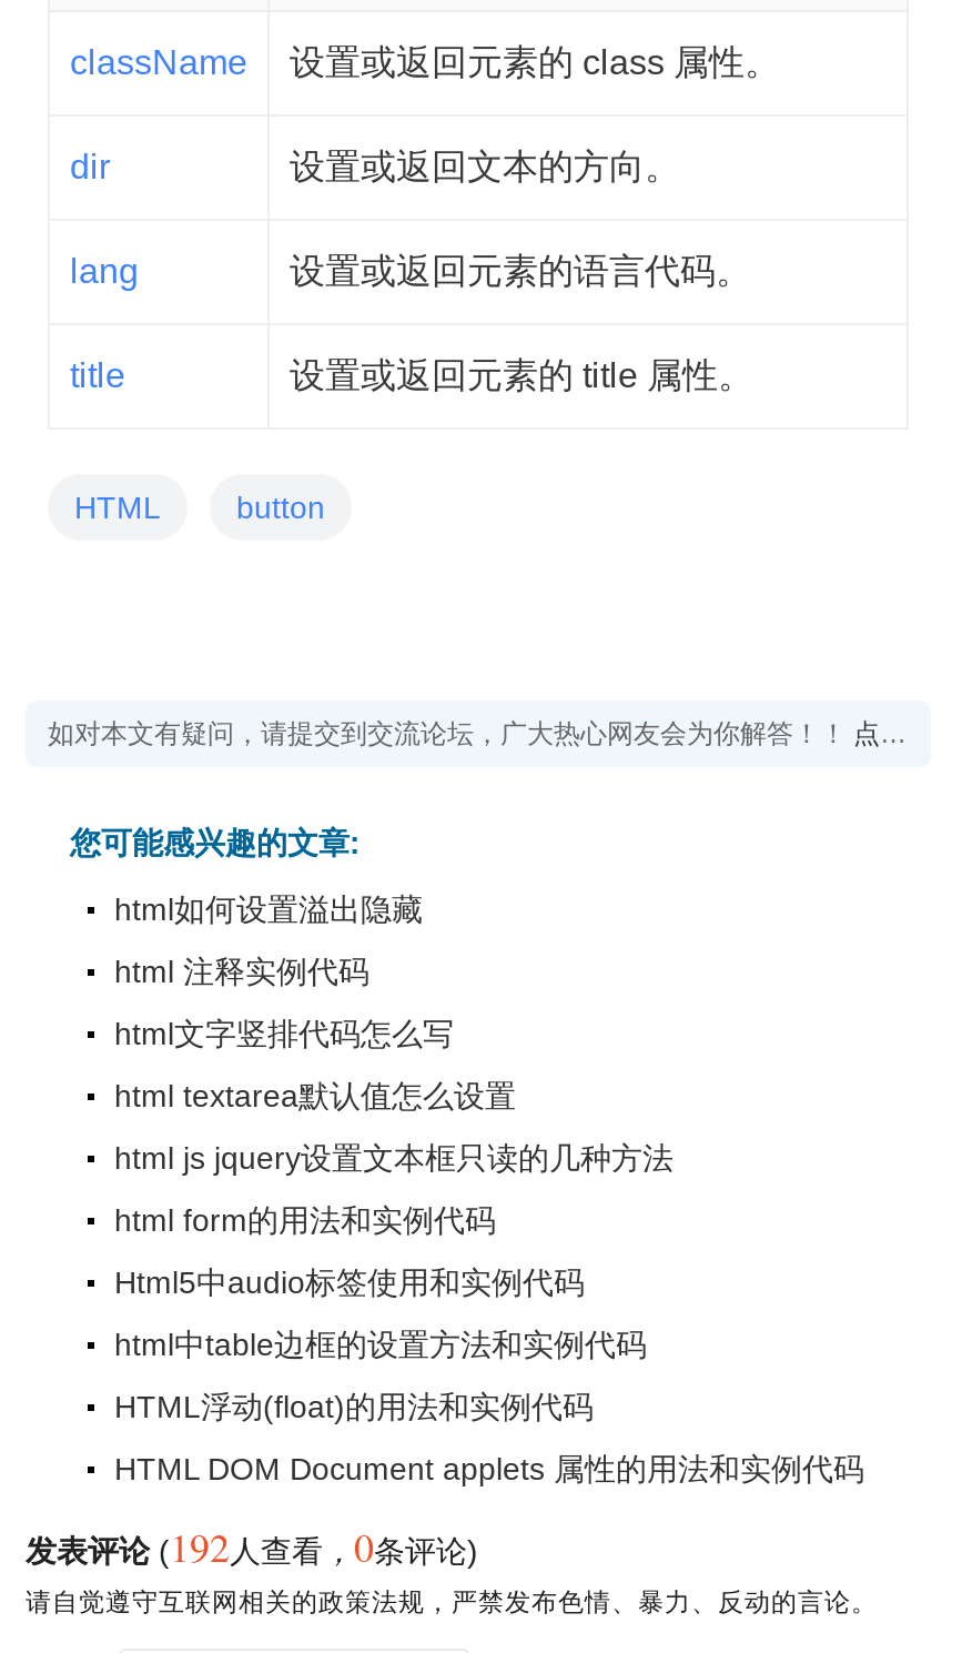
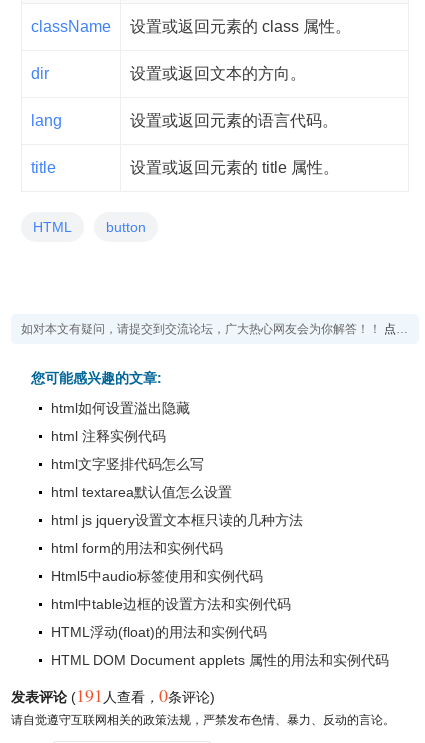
[26,1520,478,1573] 发表评论 (192人查看，0条评论) -> [11,683,215,707] 发表评论 (191人查看，0条评论)

